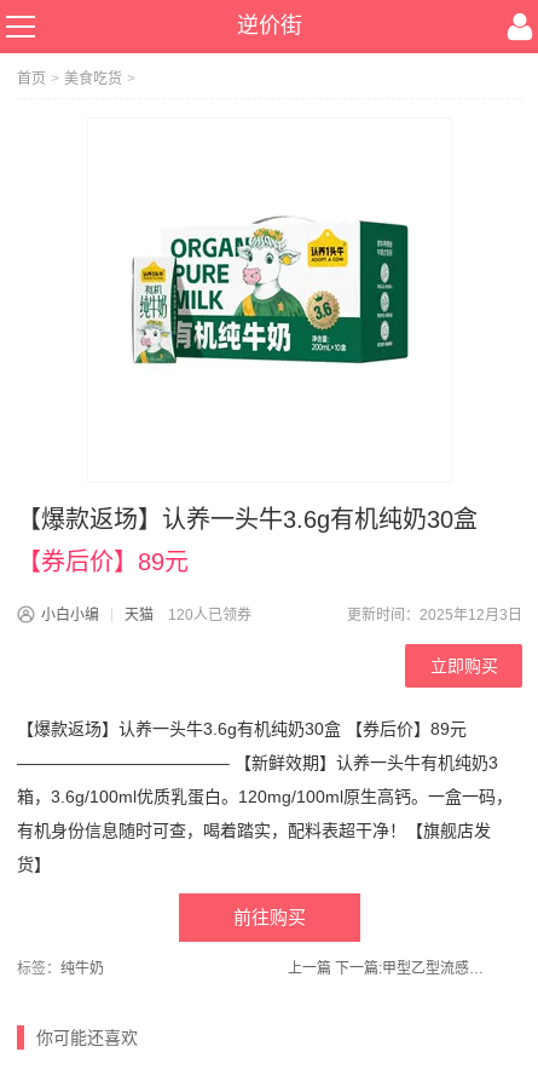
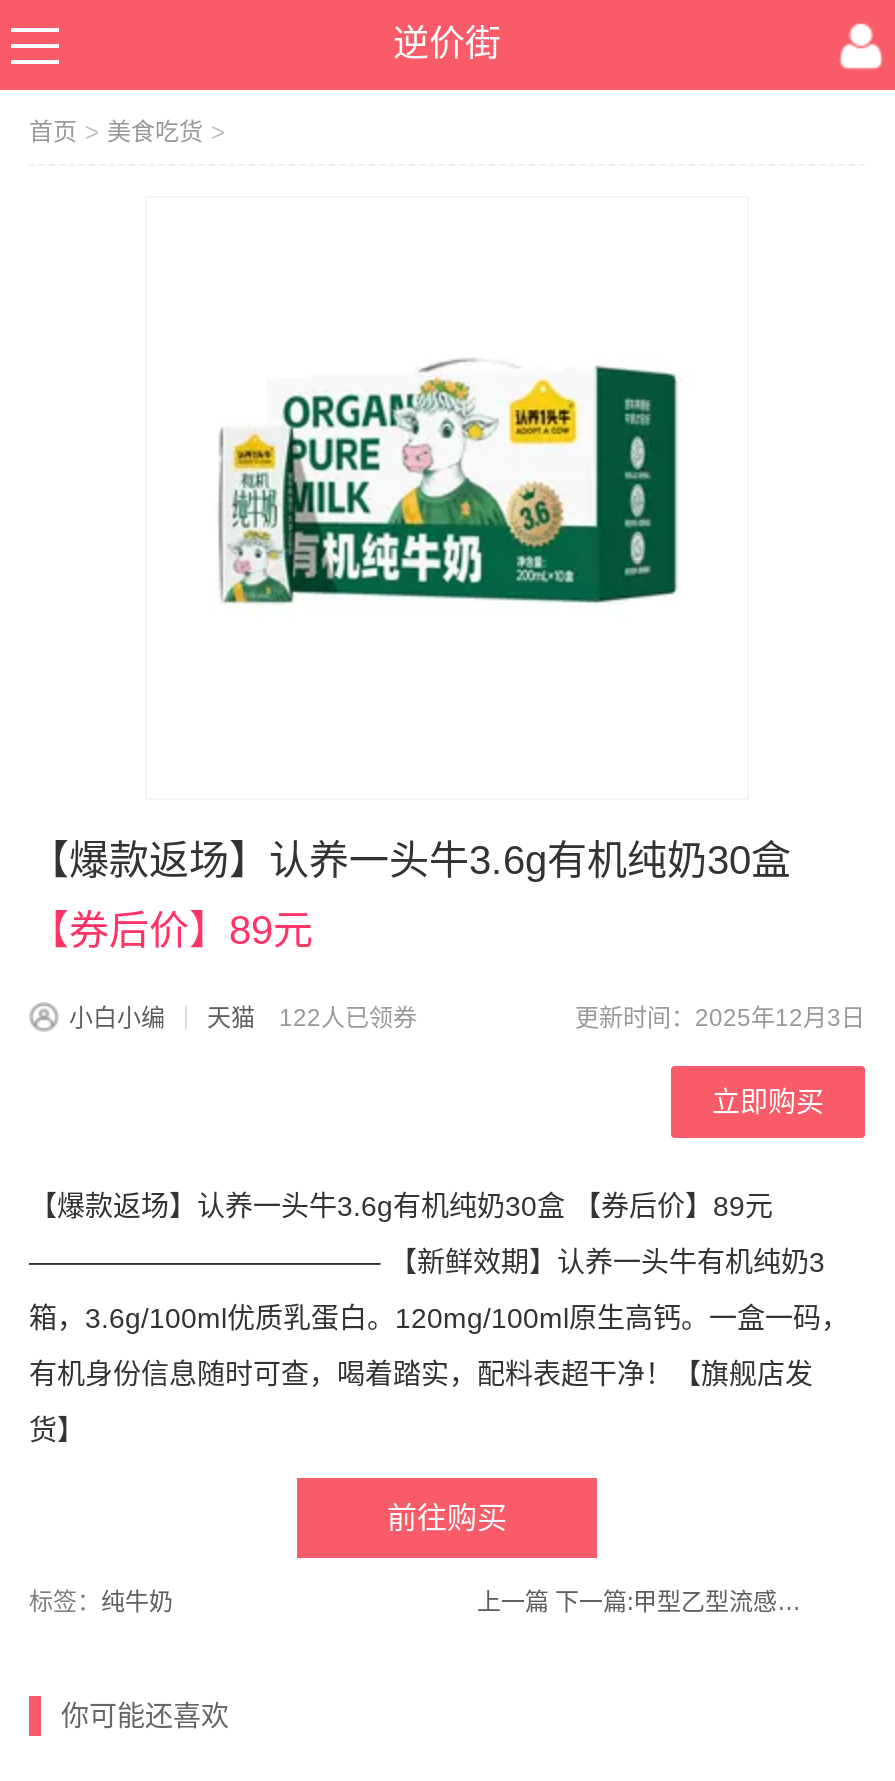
[41,607,251,623] 小白小编 天猫 120人已领券 -> [69,1004,417,1032] 小白小编 天猫 122人已领券

